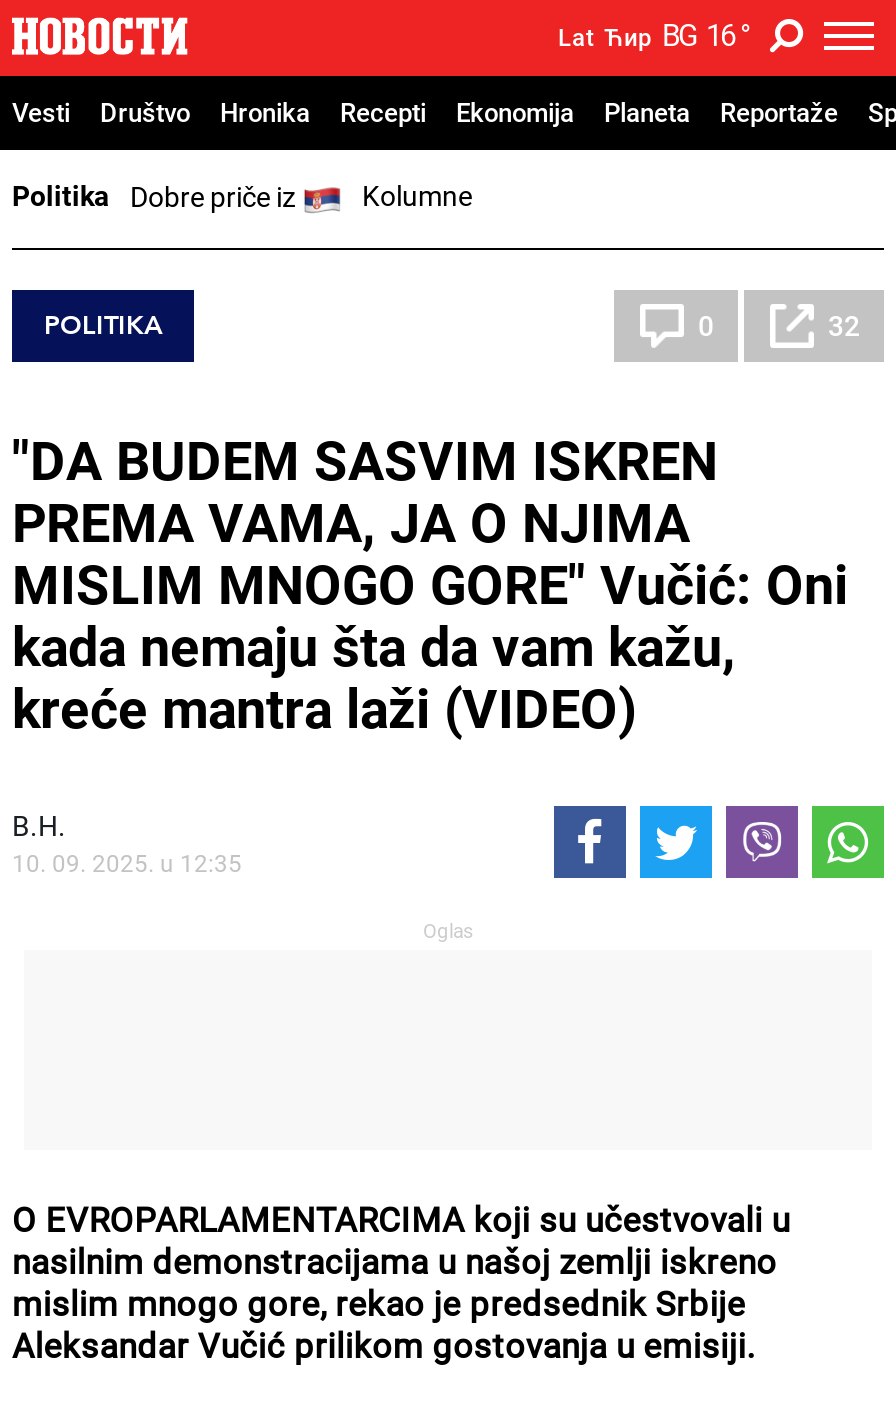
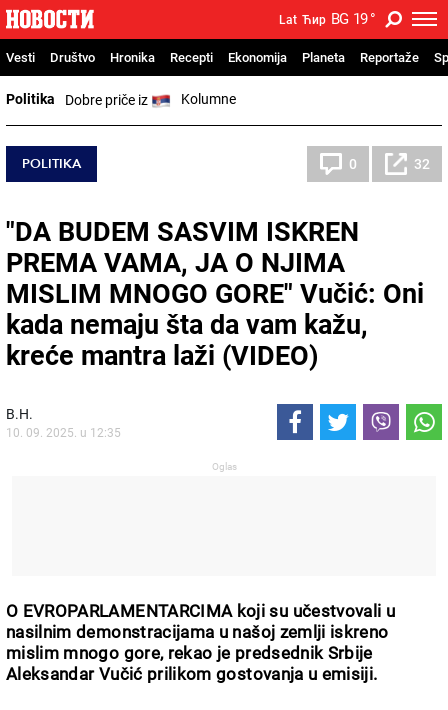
[558,18,750,54] Lat Ћир BG 16° -> [279,10,375,28] Lat Ћир BG 19°

